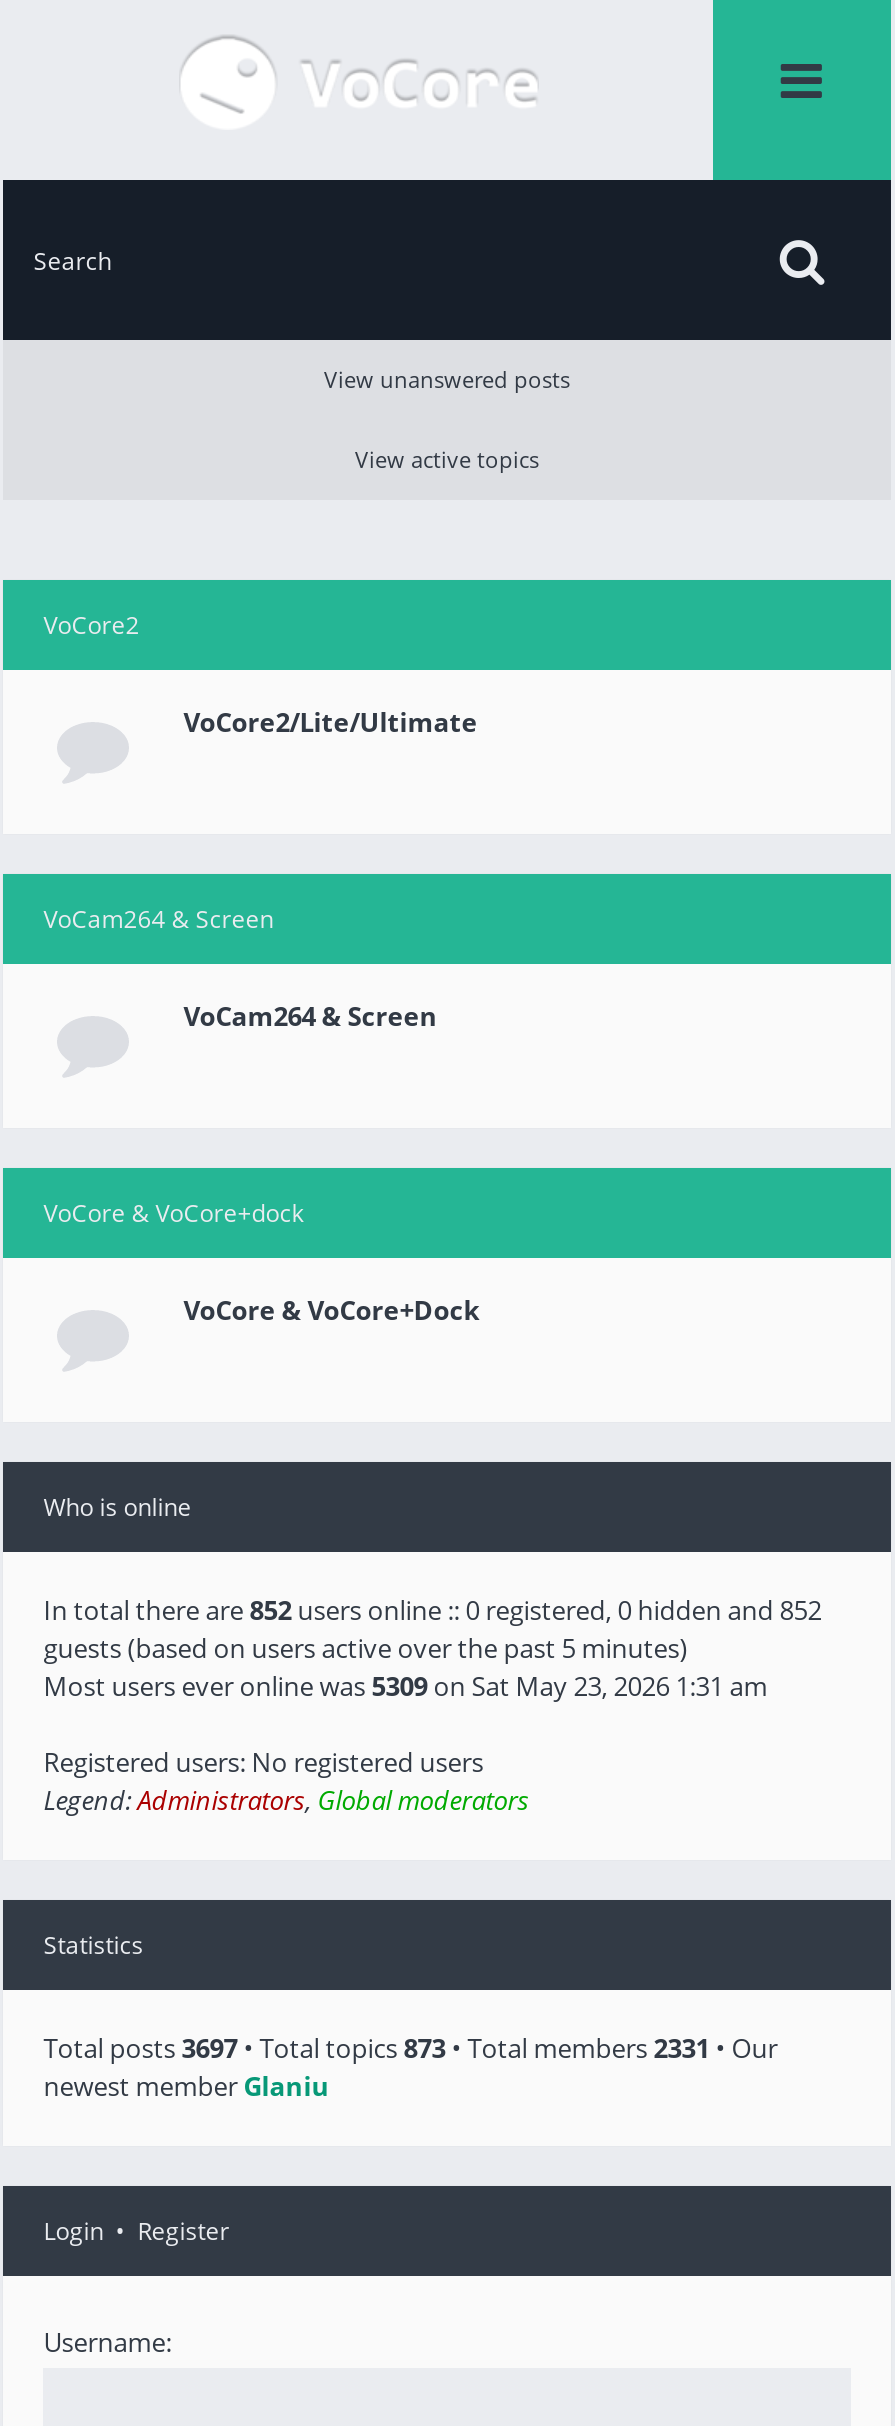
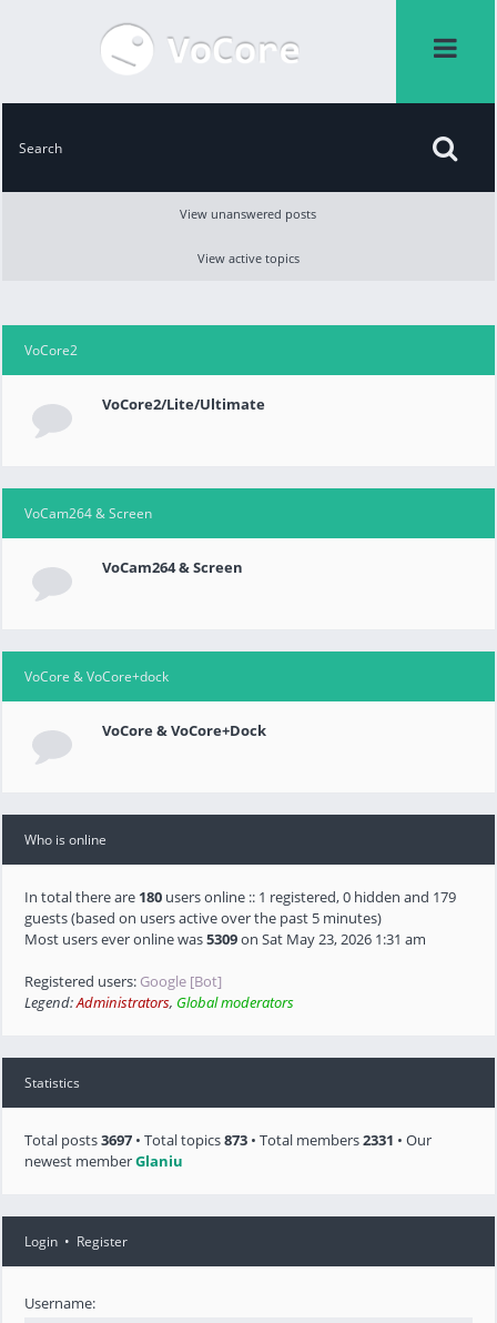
[43,1592,821,1628] In total there are 852 users online :: 0 registered, 0 hidden and 852 -> [25,887,456,907] In total there are 180 users online :: 1 registered, 0 hidden and 179
[43,1744,483,1780] Registered users: No registered users -> [25,971,222,991] Registered users: Google [Bot]

